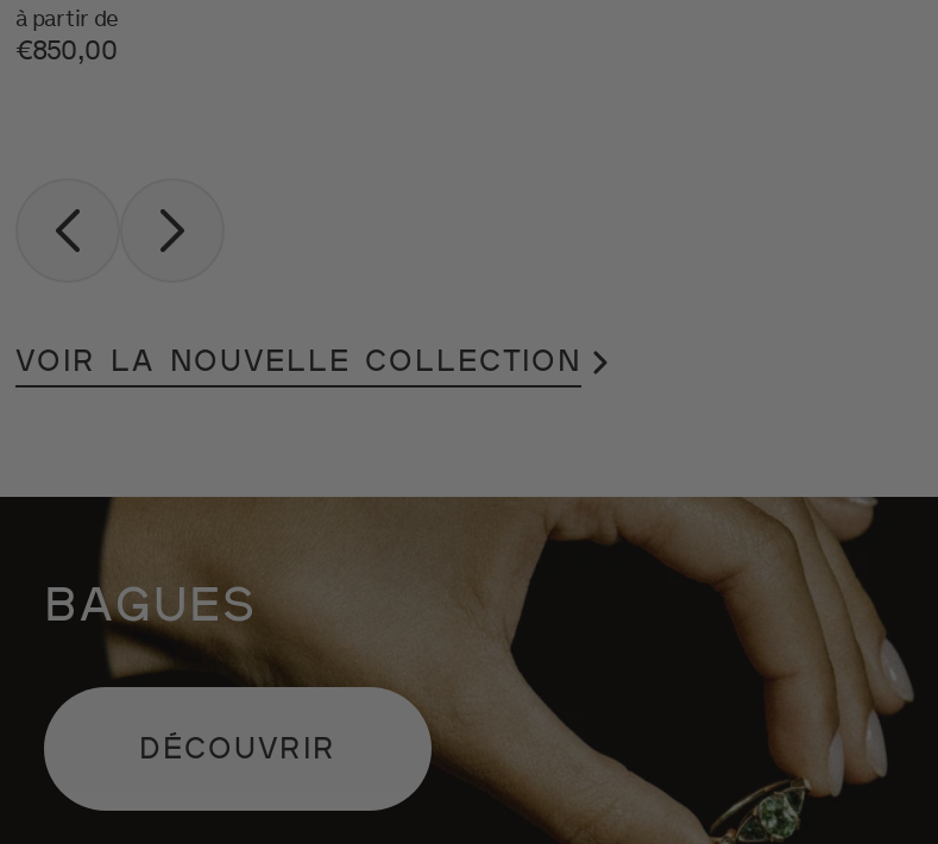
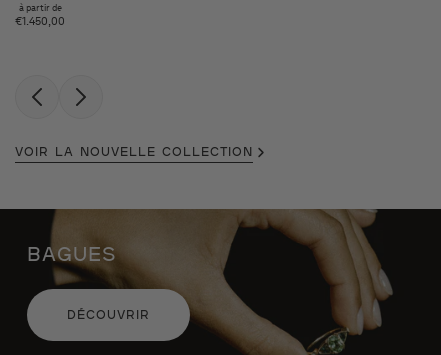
[15,33,118,67] €850,00 -> [15,14,65,28] €1.450,00

